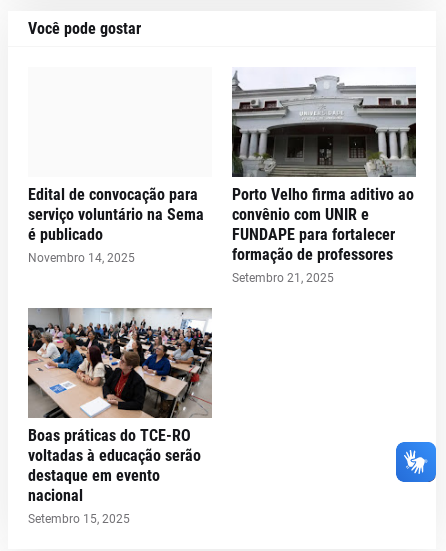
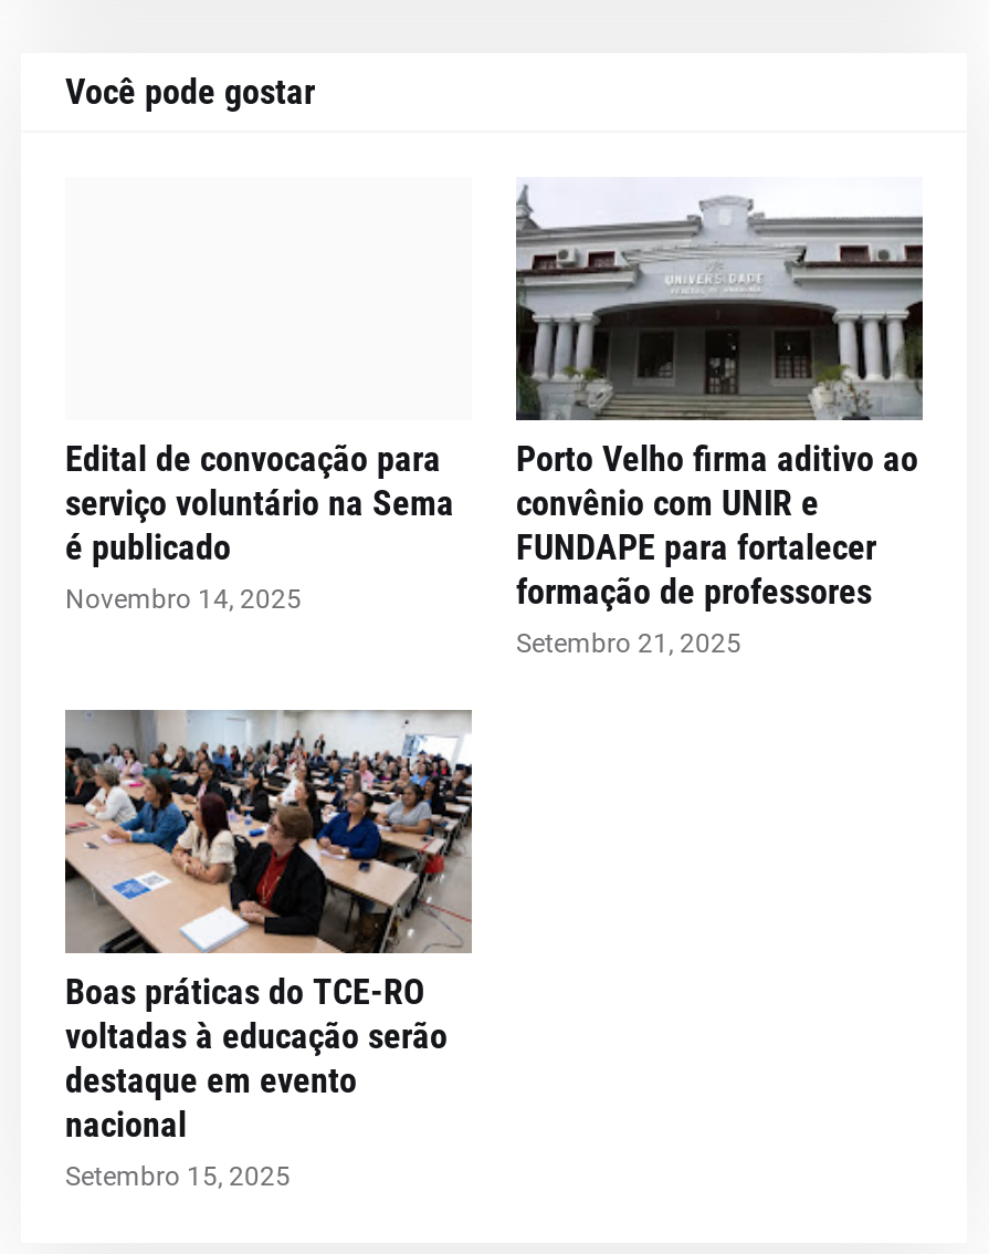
[395,441,437,483] [image] -> none

